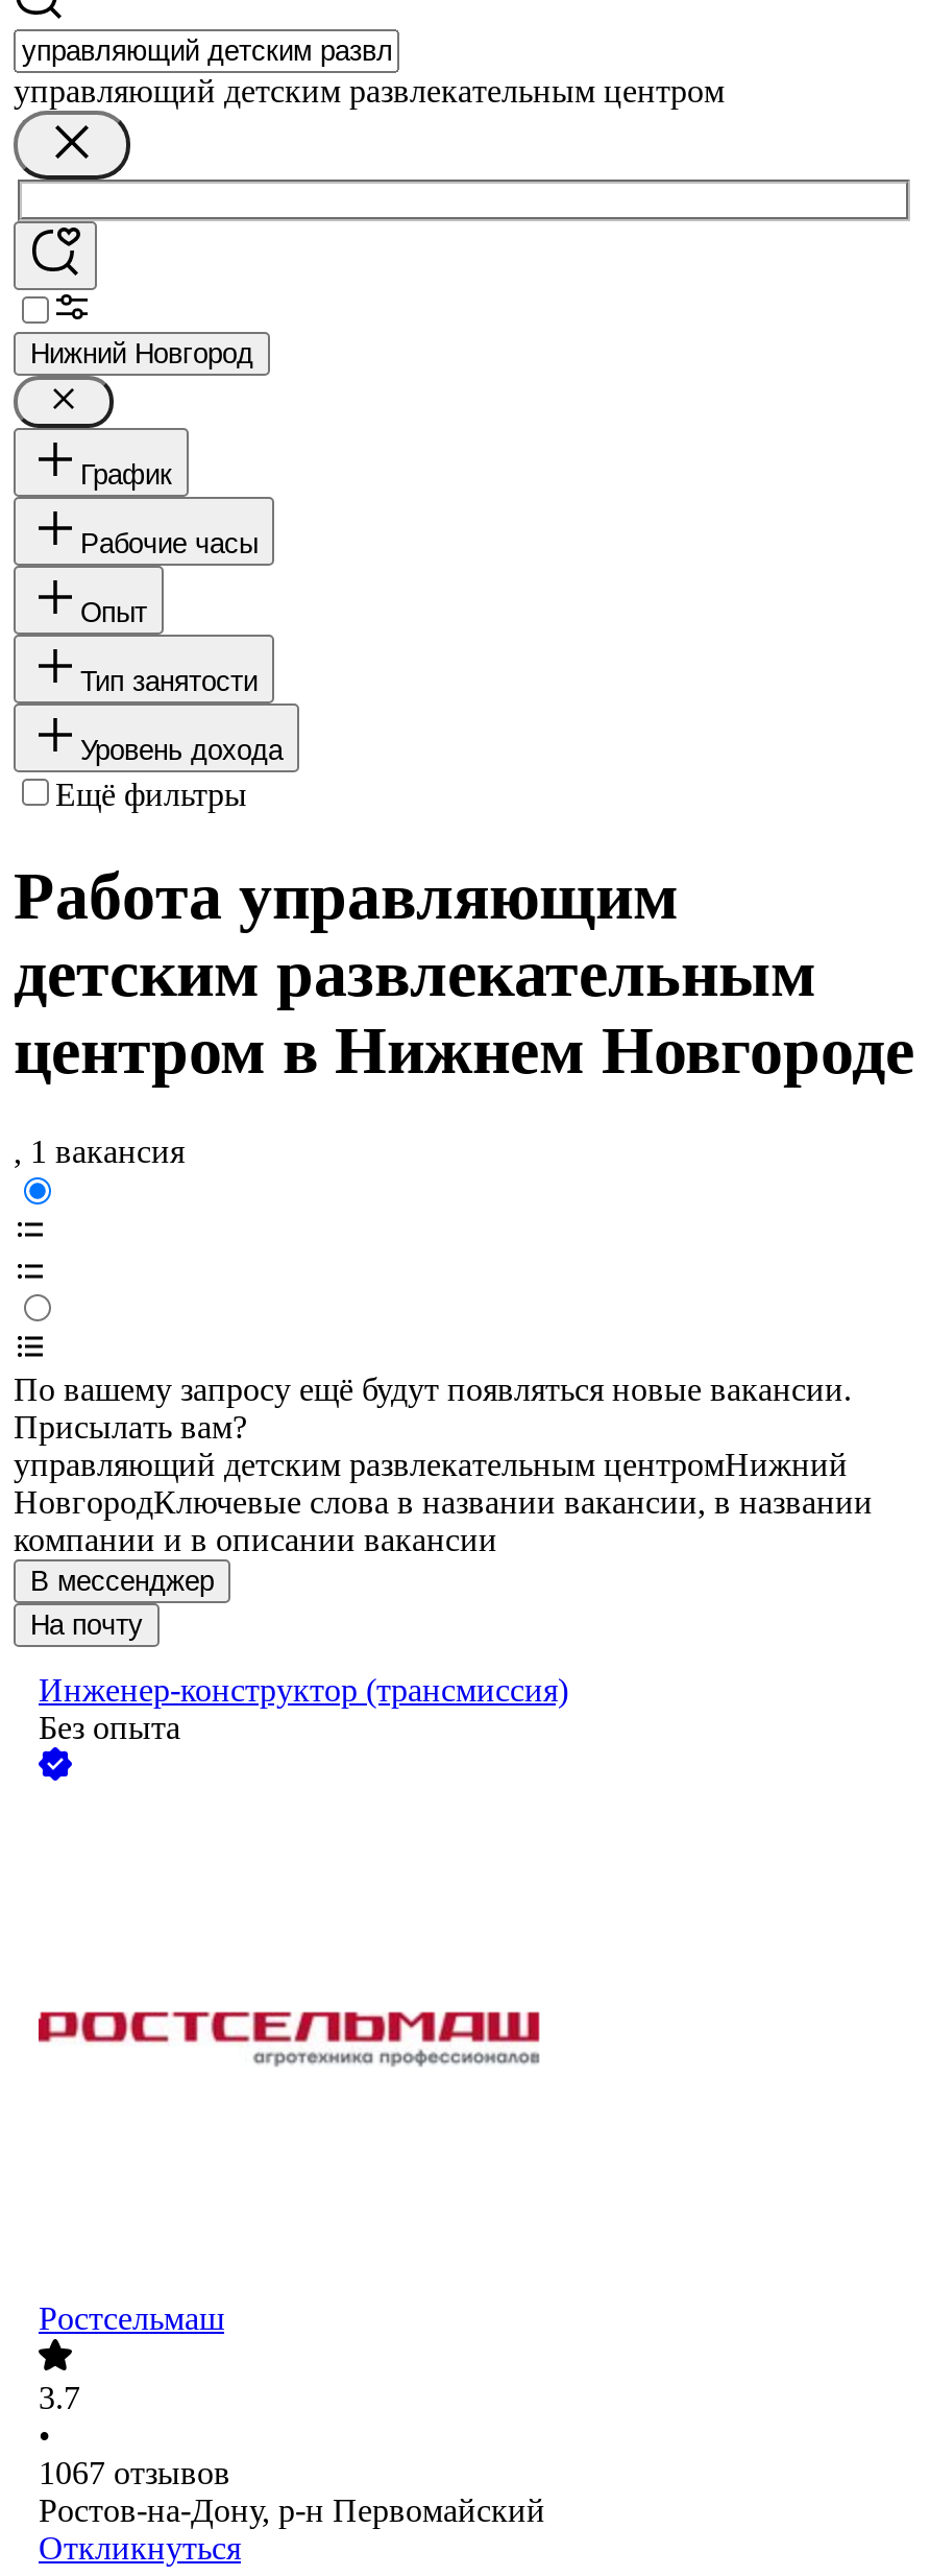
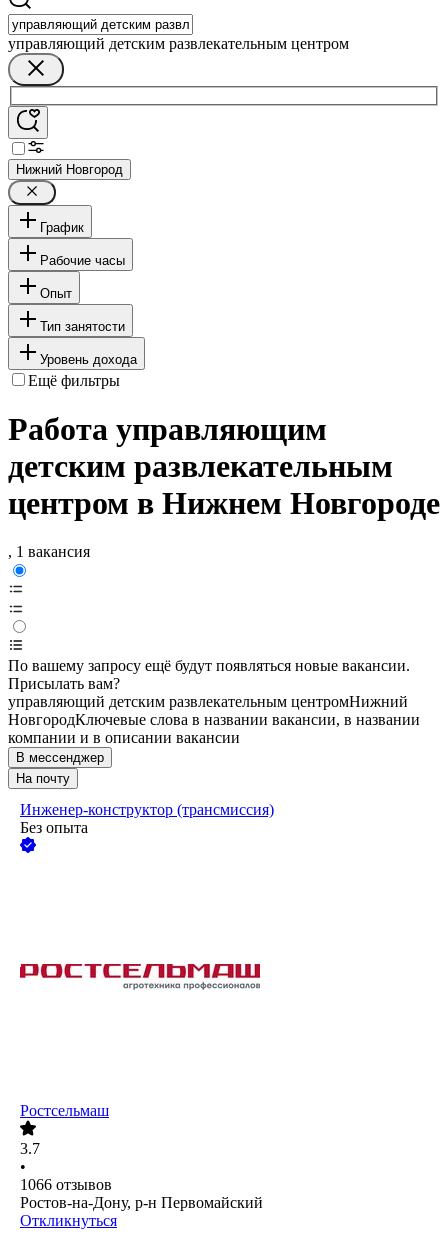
[39,2456,230,2491] 1067 отзывов -> [20,1176,112,1193] 1066 отзывов

